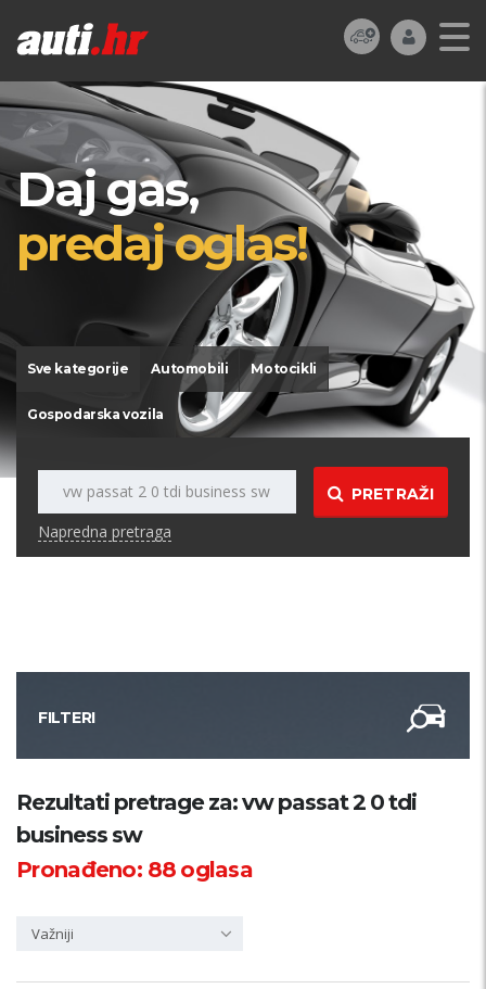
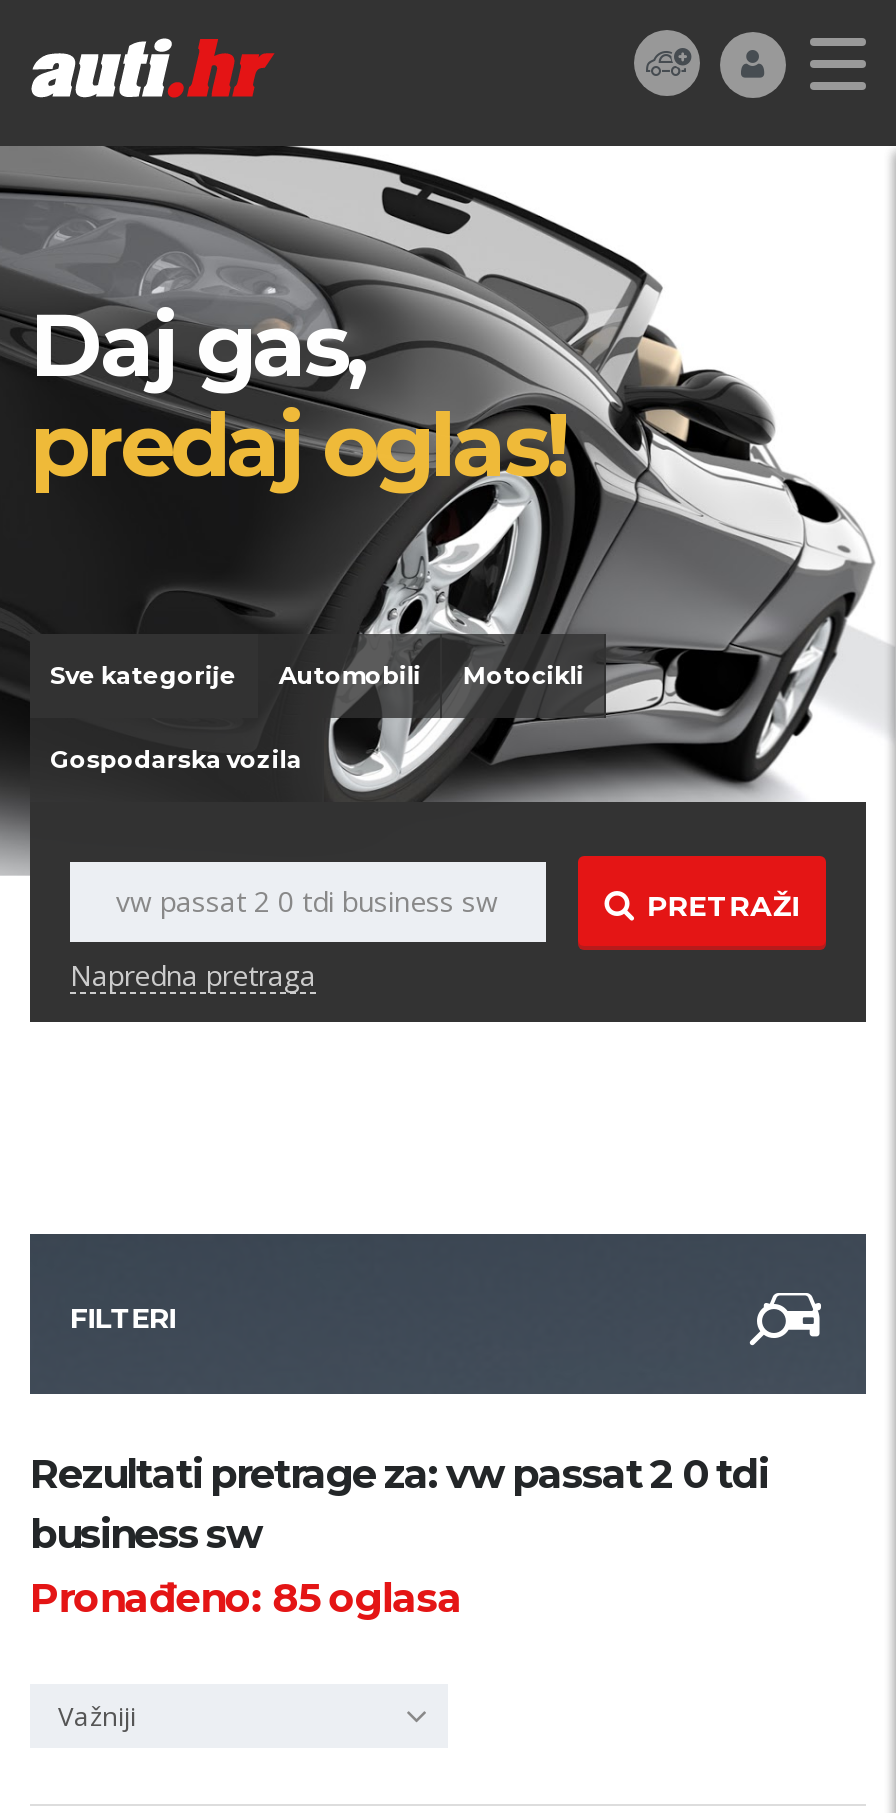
[16,857,253,883] Pronađeno: 88oglasa -> [30,1574,462,1622] Pronađeno: 85oglasa

